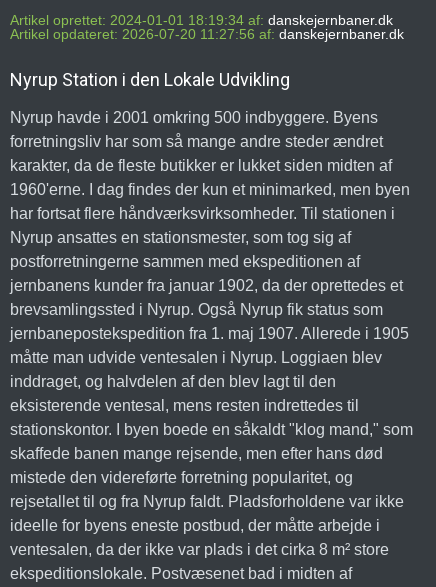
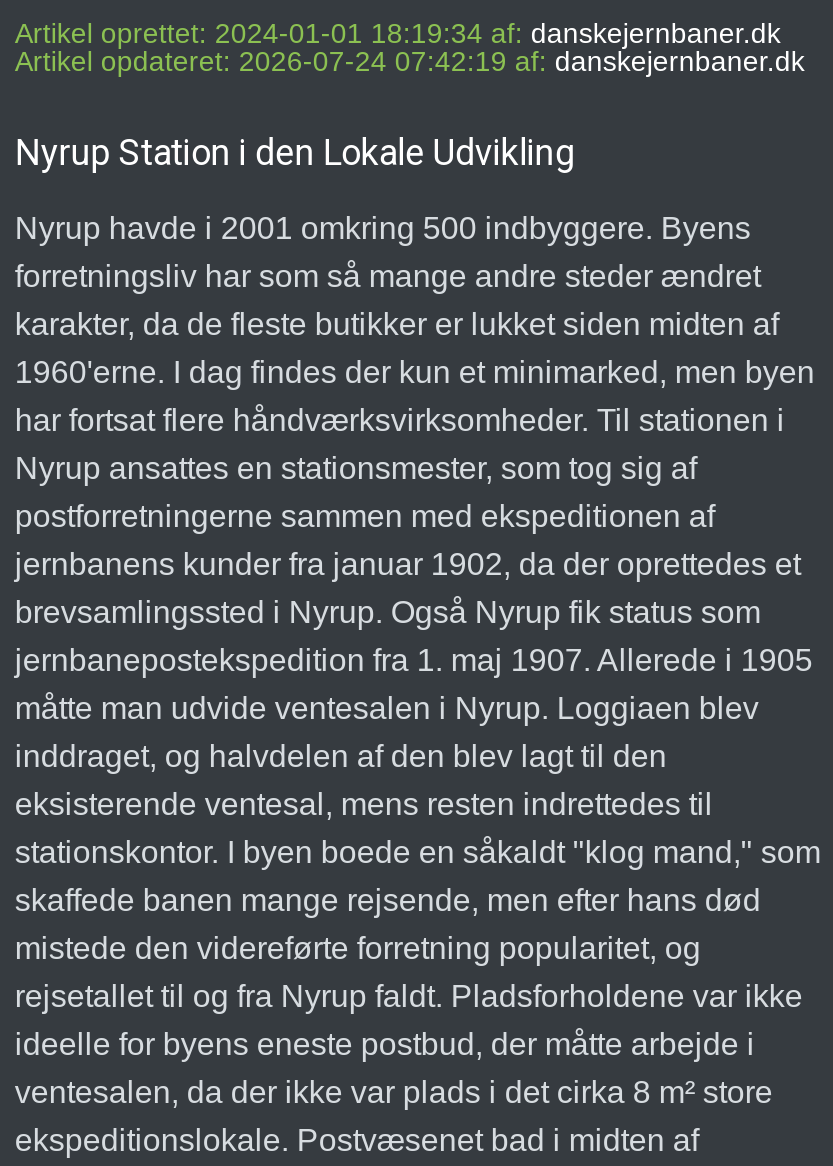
[10,26,404,42] Artikel opdateret: 2026-07-20 11:27:56 af: danskejernbaner.dk -> [15,45,805,77] Artikel opdateret: 2026-07-24 07:42:19 af: danskejernbaner.dk

